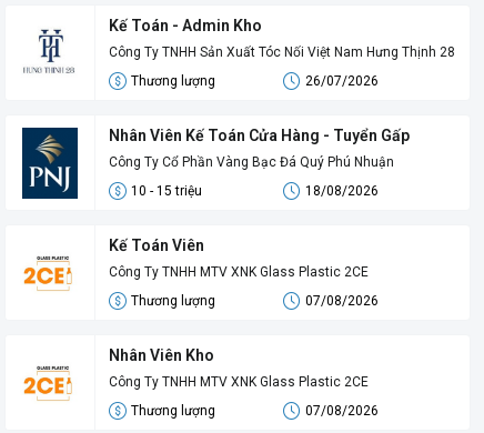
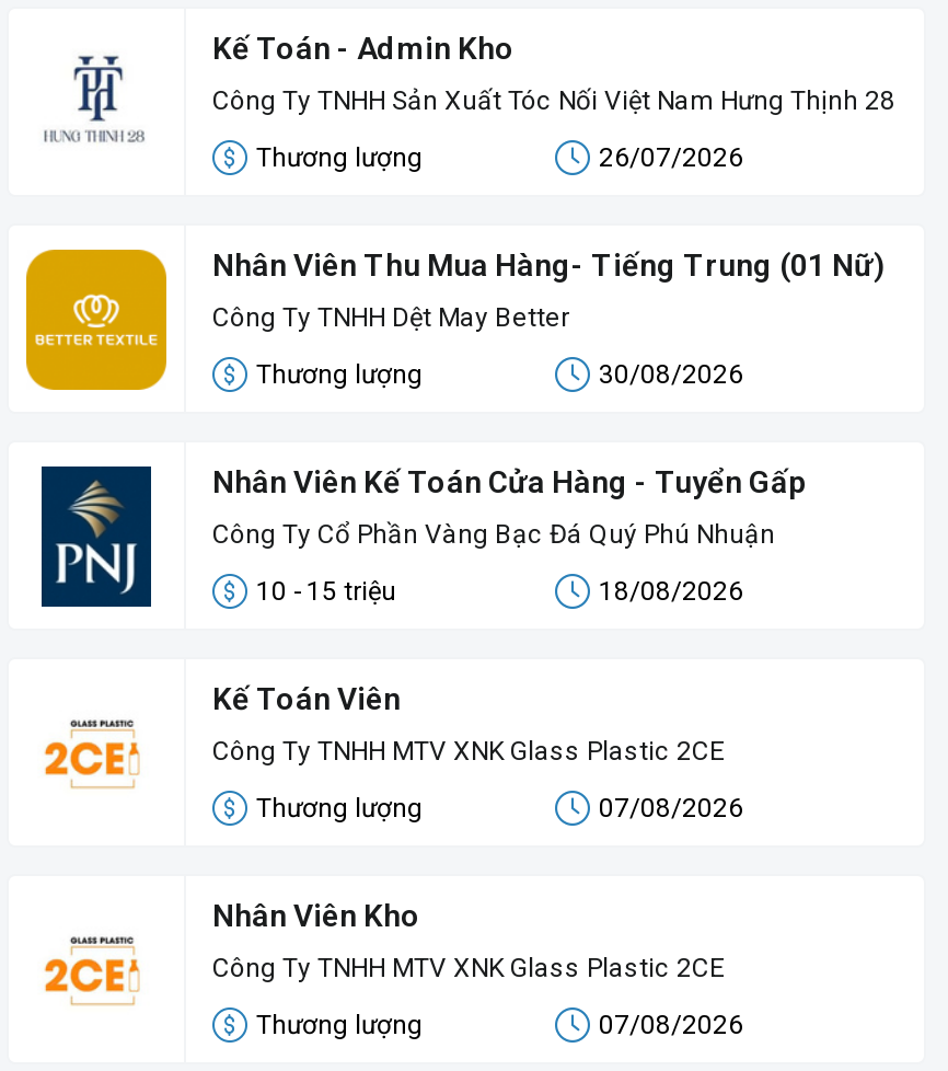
none -> [24,247,885,392] [image] | Nhân Viên Thu Mua Hàng- Tiếng Trung (01 Nữ) | Công Ty TNHH Dệt May Better | Thương lượng | 30/08/2026

